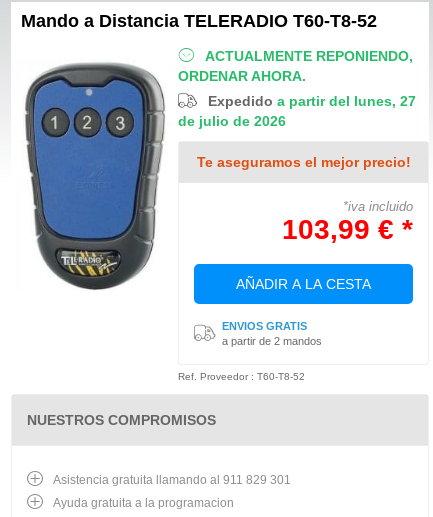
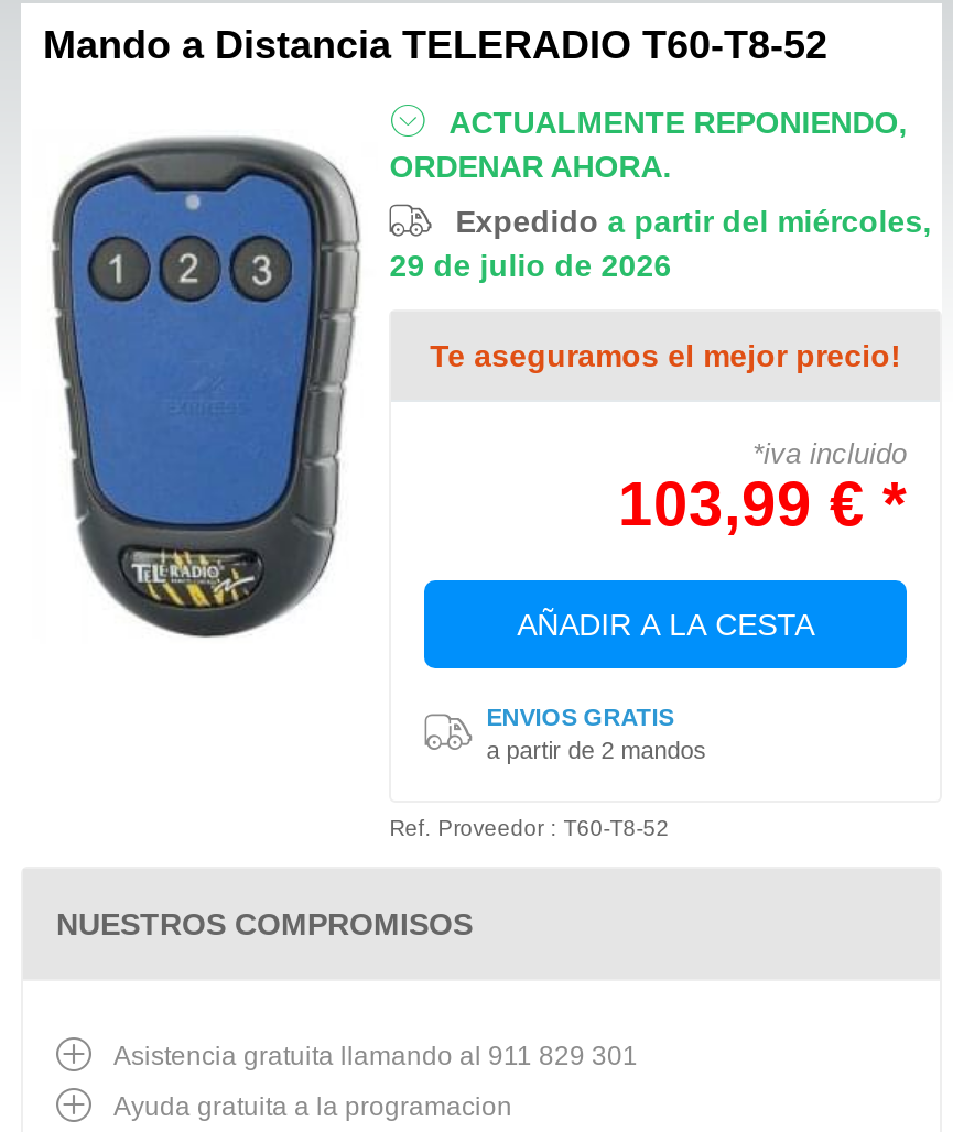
[178,93,416,129] Expedido a partir del lunes, 27 | de julio de 2026 -> [389,204,931,283] Expedido a partir del miércoles, | 29 de julio de 2026

